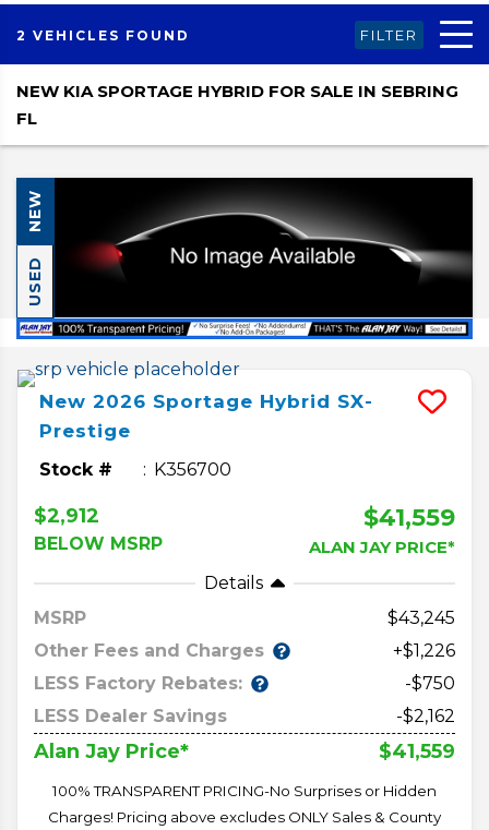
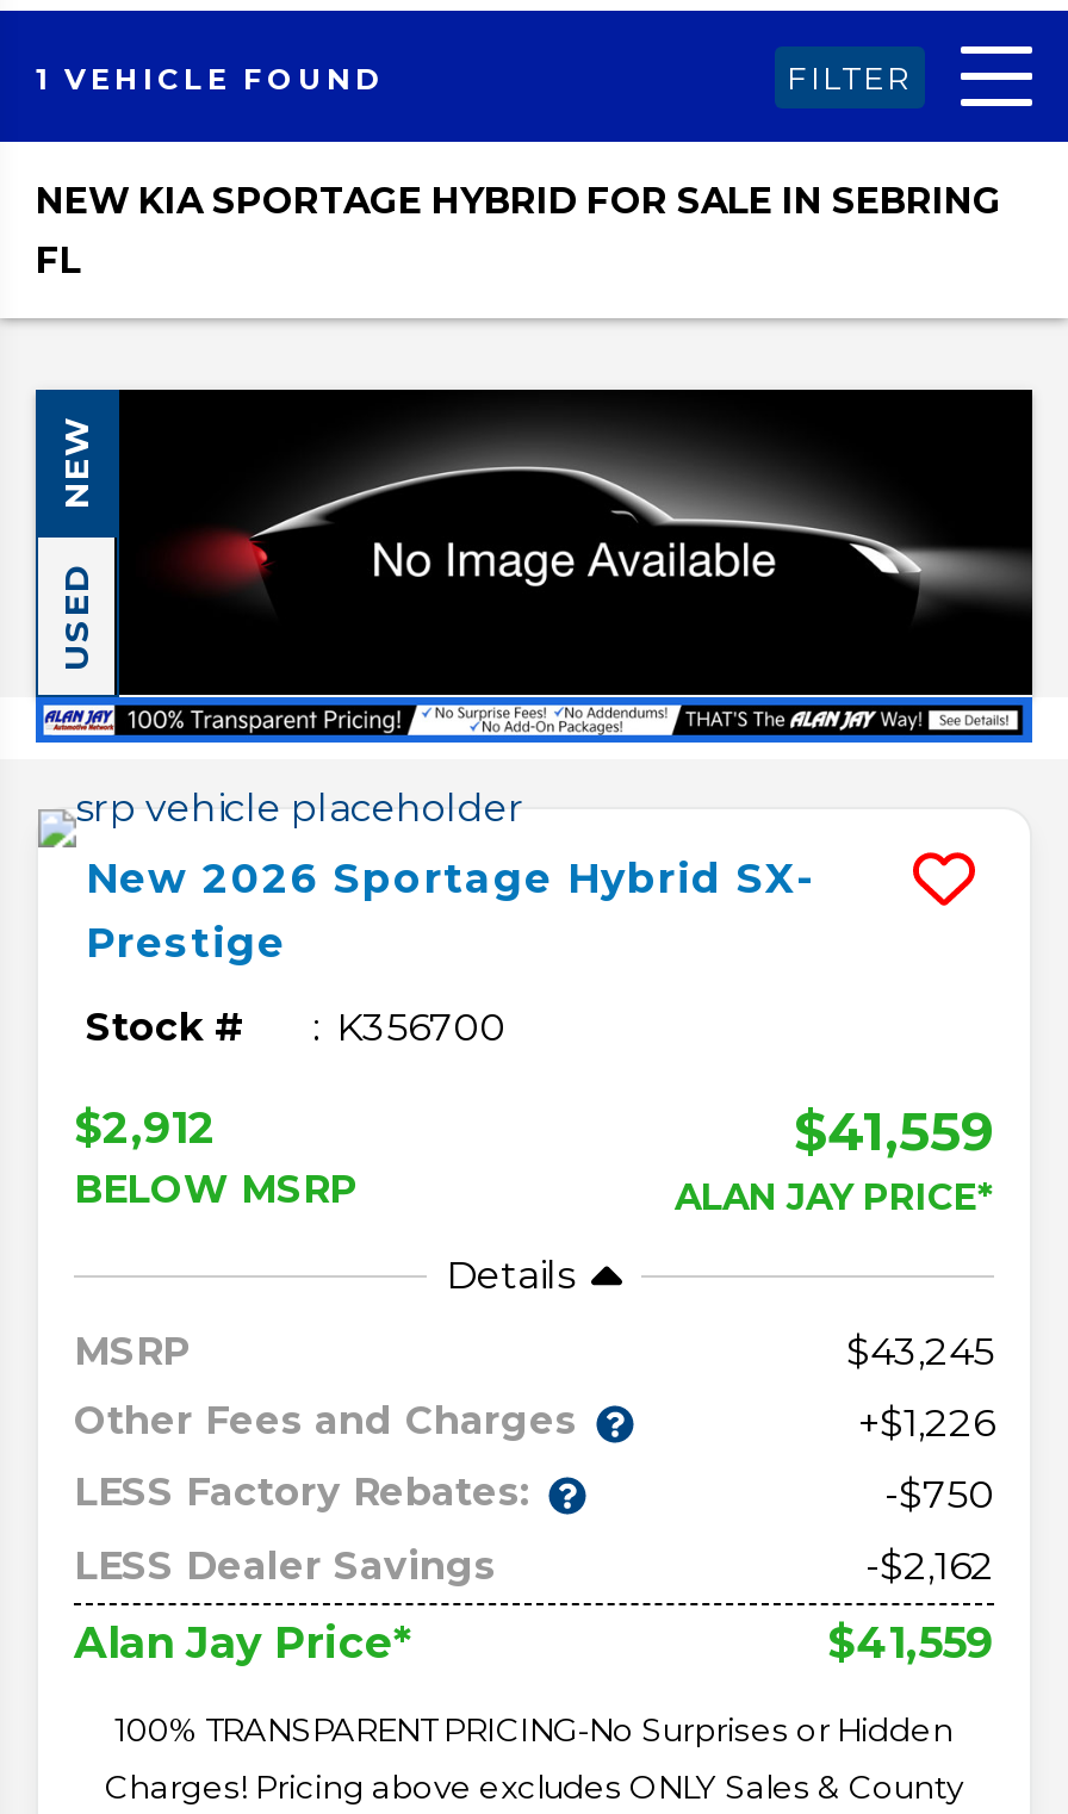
[16,27,190,43] 2 VEHICLES FOUND -> [36,60,384,95] 1 VEHICLE FOUND

